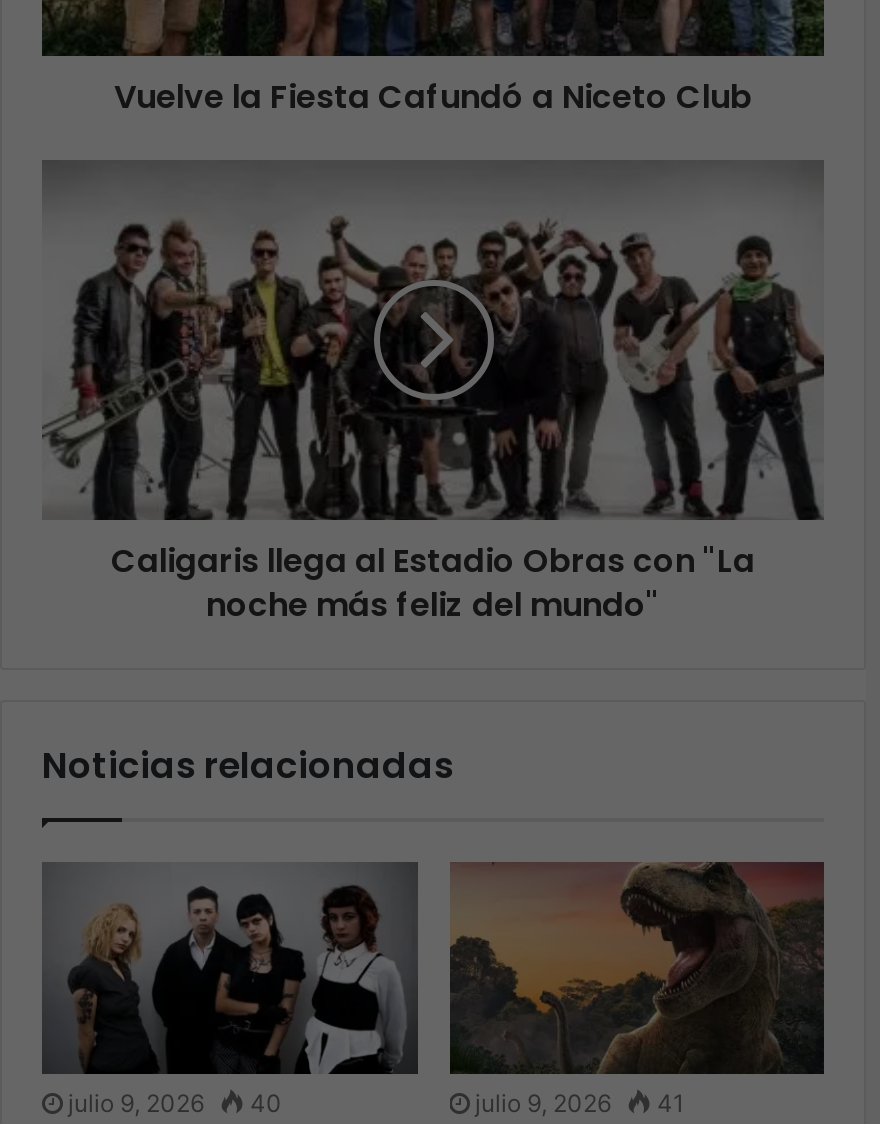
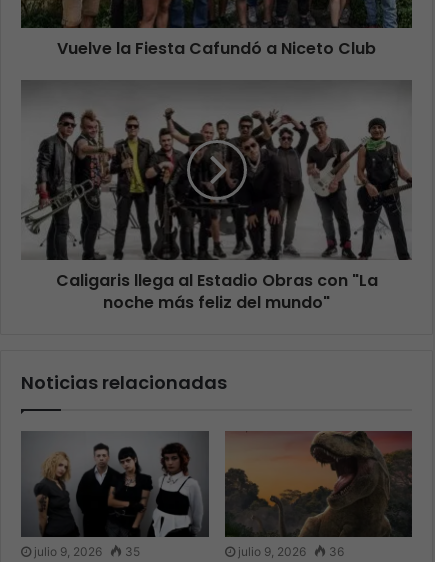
[68,1087,282,1117] julio 9, 2026 40 -> [34,543,140,558] julio 9, 2026 35
[475,1087,685,1117] julio 9, 2026 41 -> [237,543,343,558] julio 9, 2026 36

